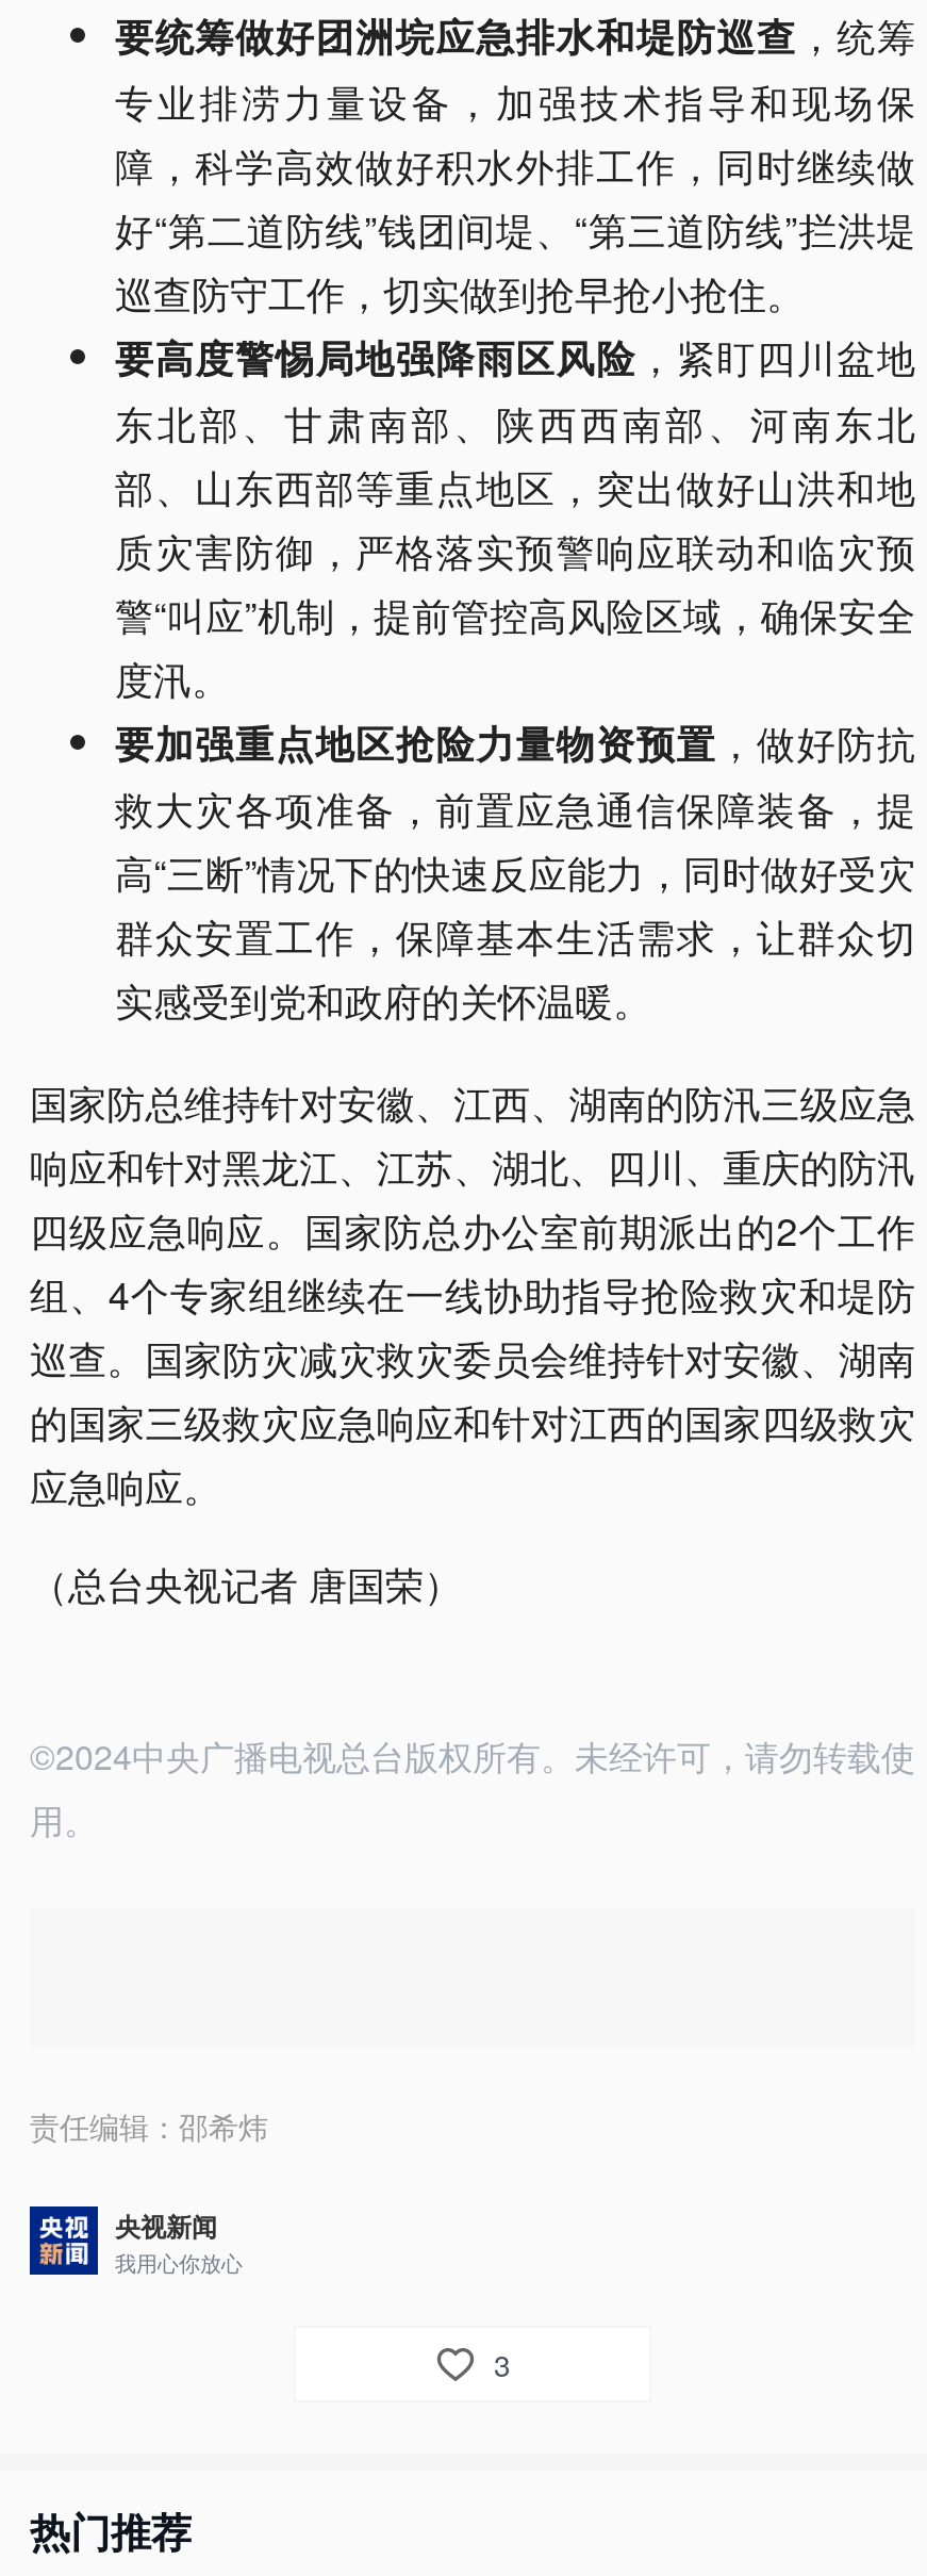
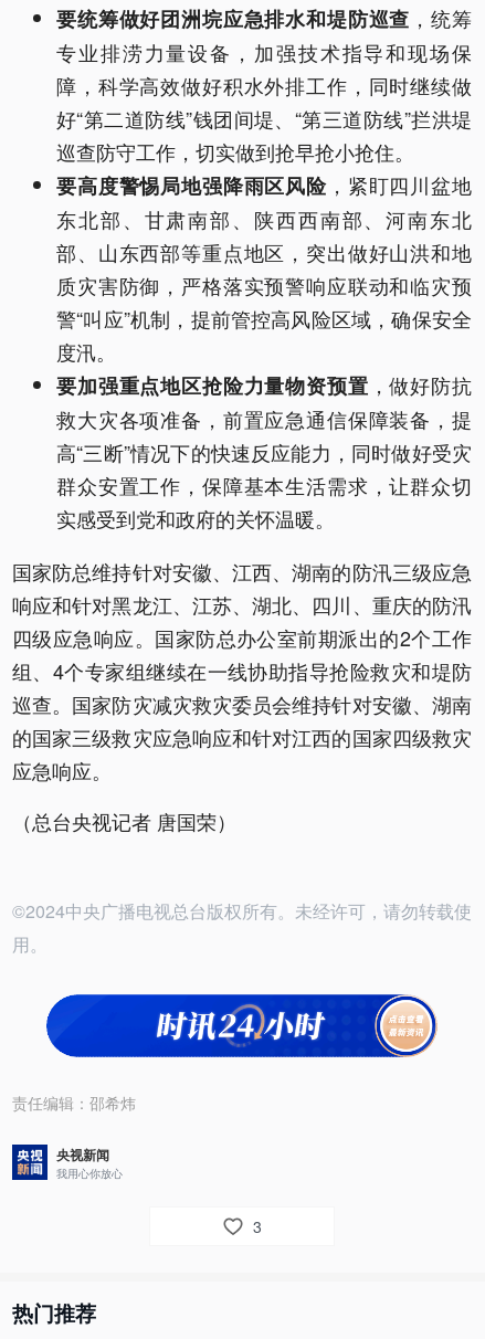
none -> [45,993,437,1058] [image]

